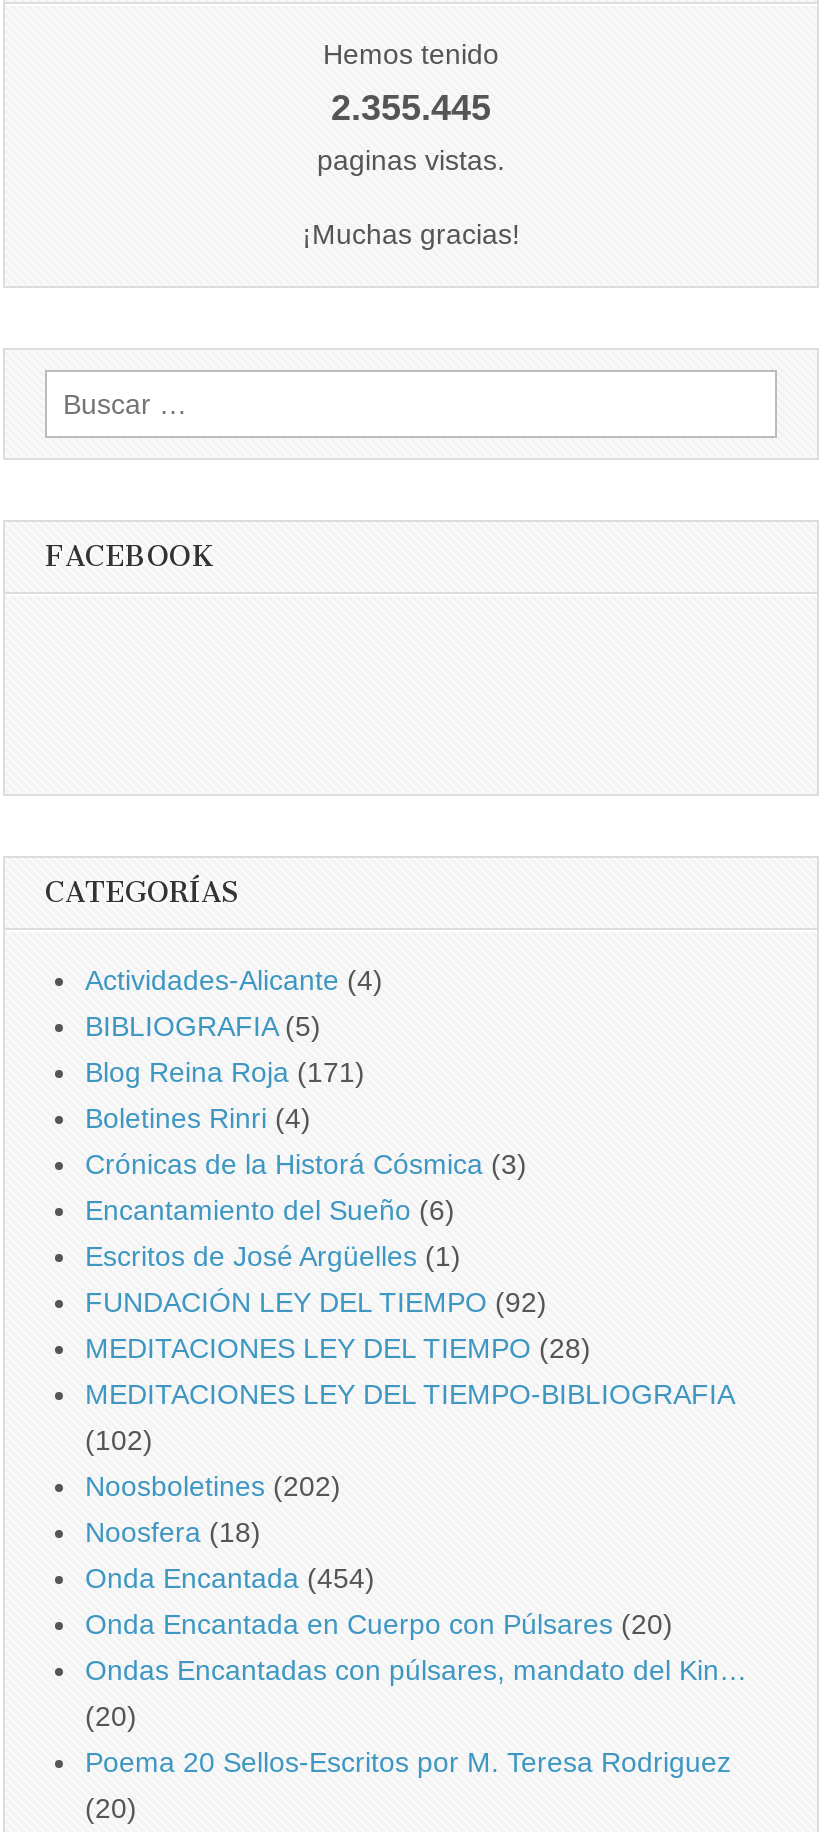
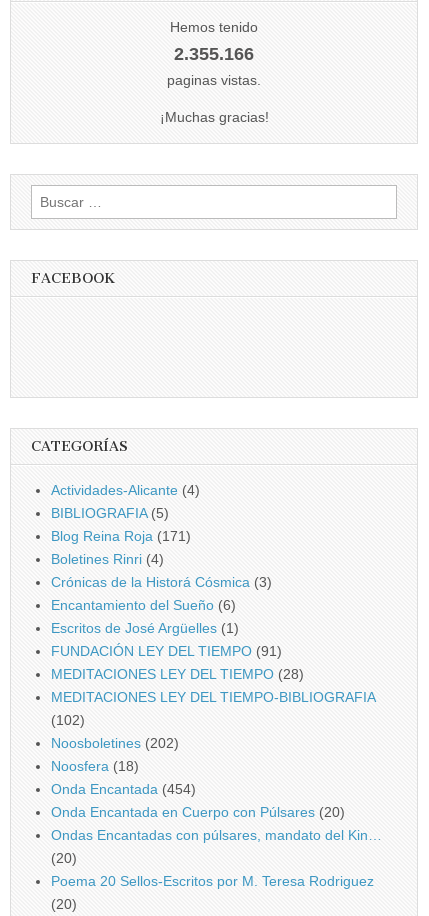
[331,87,491,127] 2.355.445 -> [174,44,254,64] 2.355.166
[85,1286,547,1318] FUNDACIÓN LEY DEL TIEMPO (92) -> [51,643,282,659] FUNDACIÓN LEY DEL TIEMPO (91)

